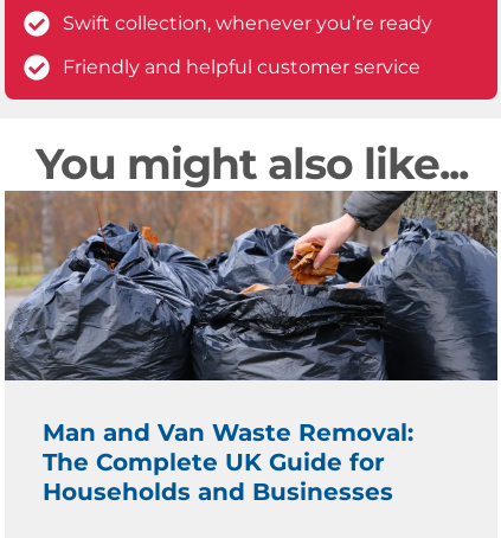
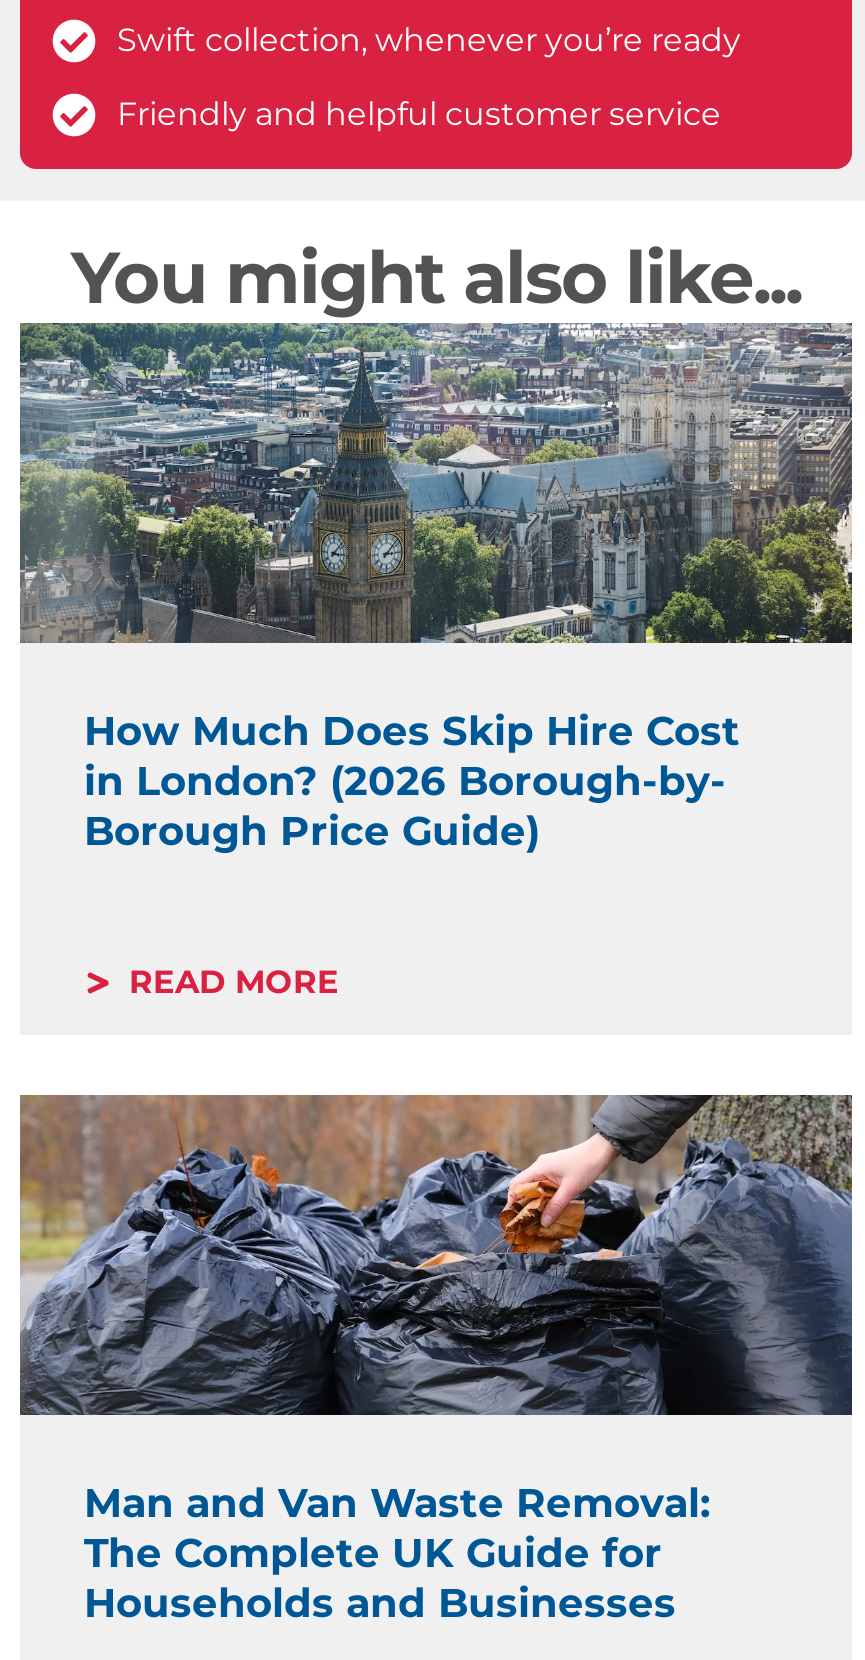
none -> [20,322,852,1000] [image] | How Much Does Skip Hire Cost | in London? (2026 Borough-by- | Borough Price Guide) | READ MORE

